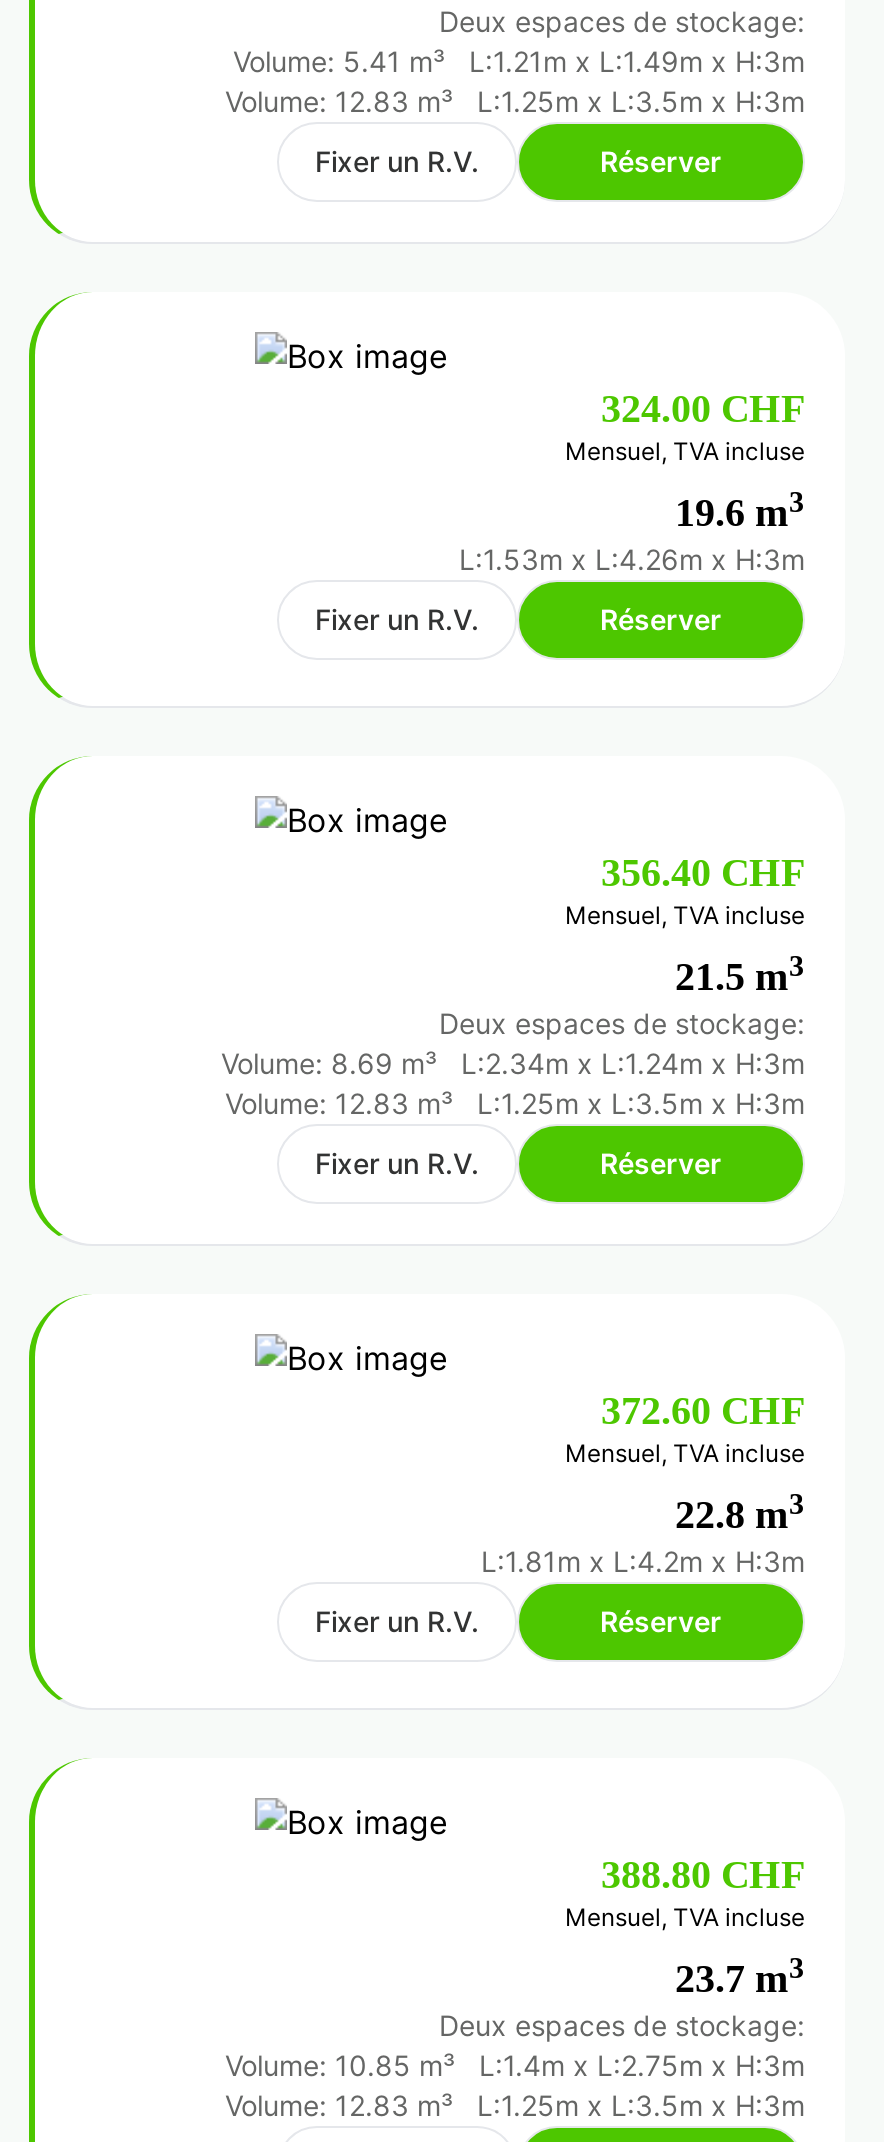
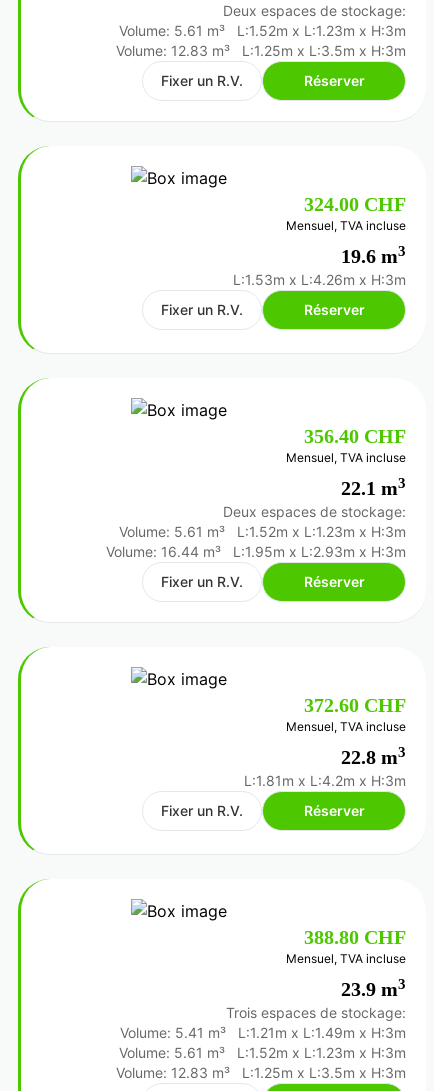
[233,44,445,78] Volume: 5.41 m³ -> [119,22,225,39] Volume: 5.61 m³
[469,44,805,78] L:1.21m x L:1.49m x H:3m -> [237,22,406,39] L:1.52m x L:1.23m x H:3m
[675,949,805,998] 21.5 m3 -> [341,474,406,499] 22.1 m3
[221,1046,437,1080] Volume: 8.69 m³ -> [119,523,225,540] Volume: 5.61 m³
[461,1046,805,1080] L:2.34m x L:1.24m x H:3m -> [237,523,406,540] L:1.52m x L:1.23m x H:3m
[225,1086,453,1120] Volume: 12.83 m³ -> [106,543,221,560] Volume: 16.44 m³
[477,1086,805,1120] L:1.25m x L:3.5m x H:3m -> [233,543,406,560] L:1.95m x L:2.93m x H:3m
[225,1951,805,2082] 23.7 m3 | Deux espaces de stockage: | Volume: 10.85 m³ | L:1.4m x L:2.75m x H:3m -> [119,975,406,1061] 23.9 m3 | Trois espaces de stockage: | Volume: 5.41 m³ | L:1.21m x L:1.49m x H:3m | Volume: 5.61 m³ | L:1.52m x L:1.23m x H:3m

